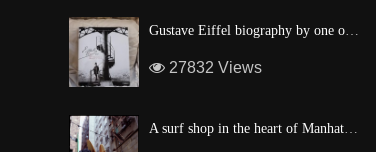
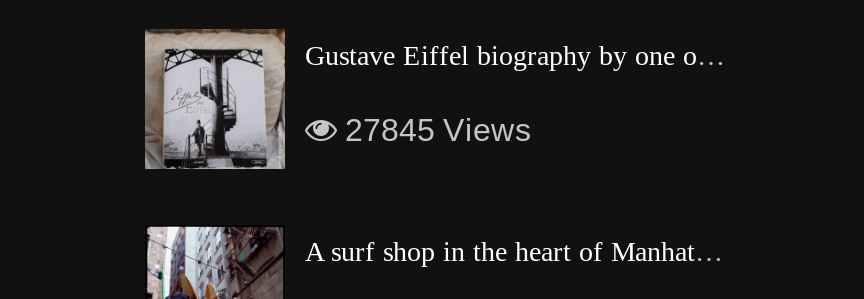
[165,59,262,76] 27832 Views -> [337,113,531,147] 27845 Views

